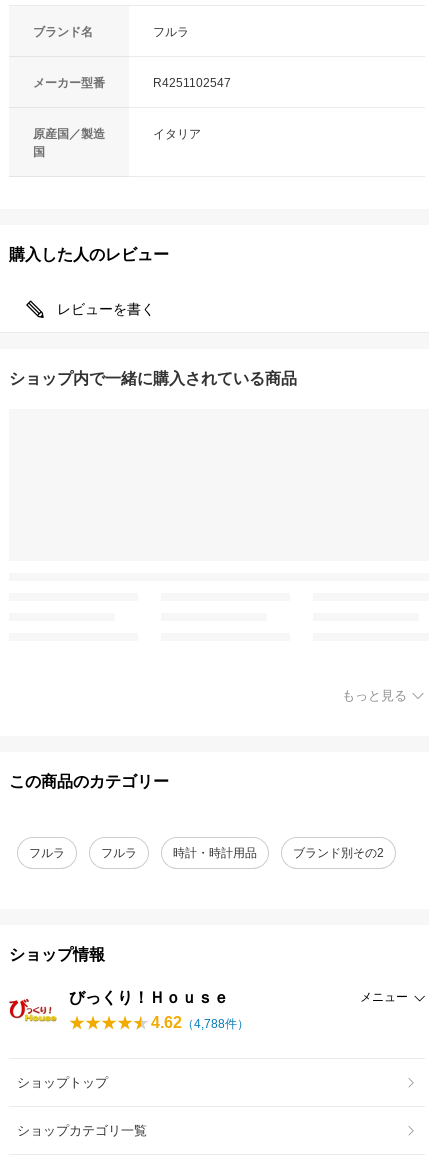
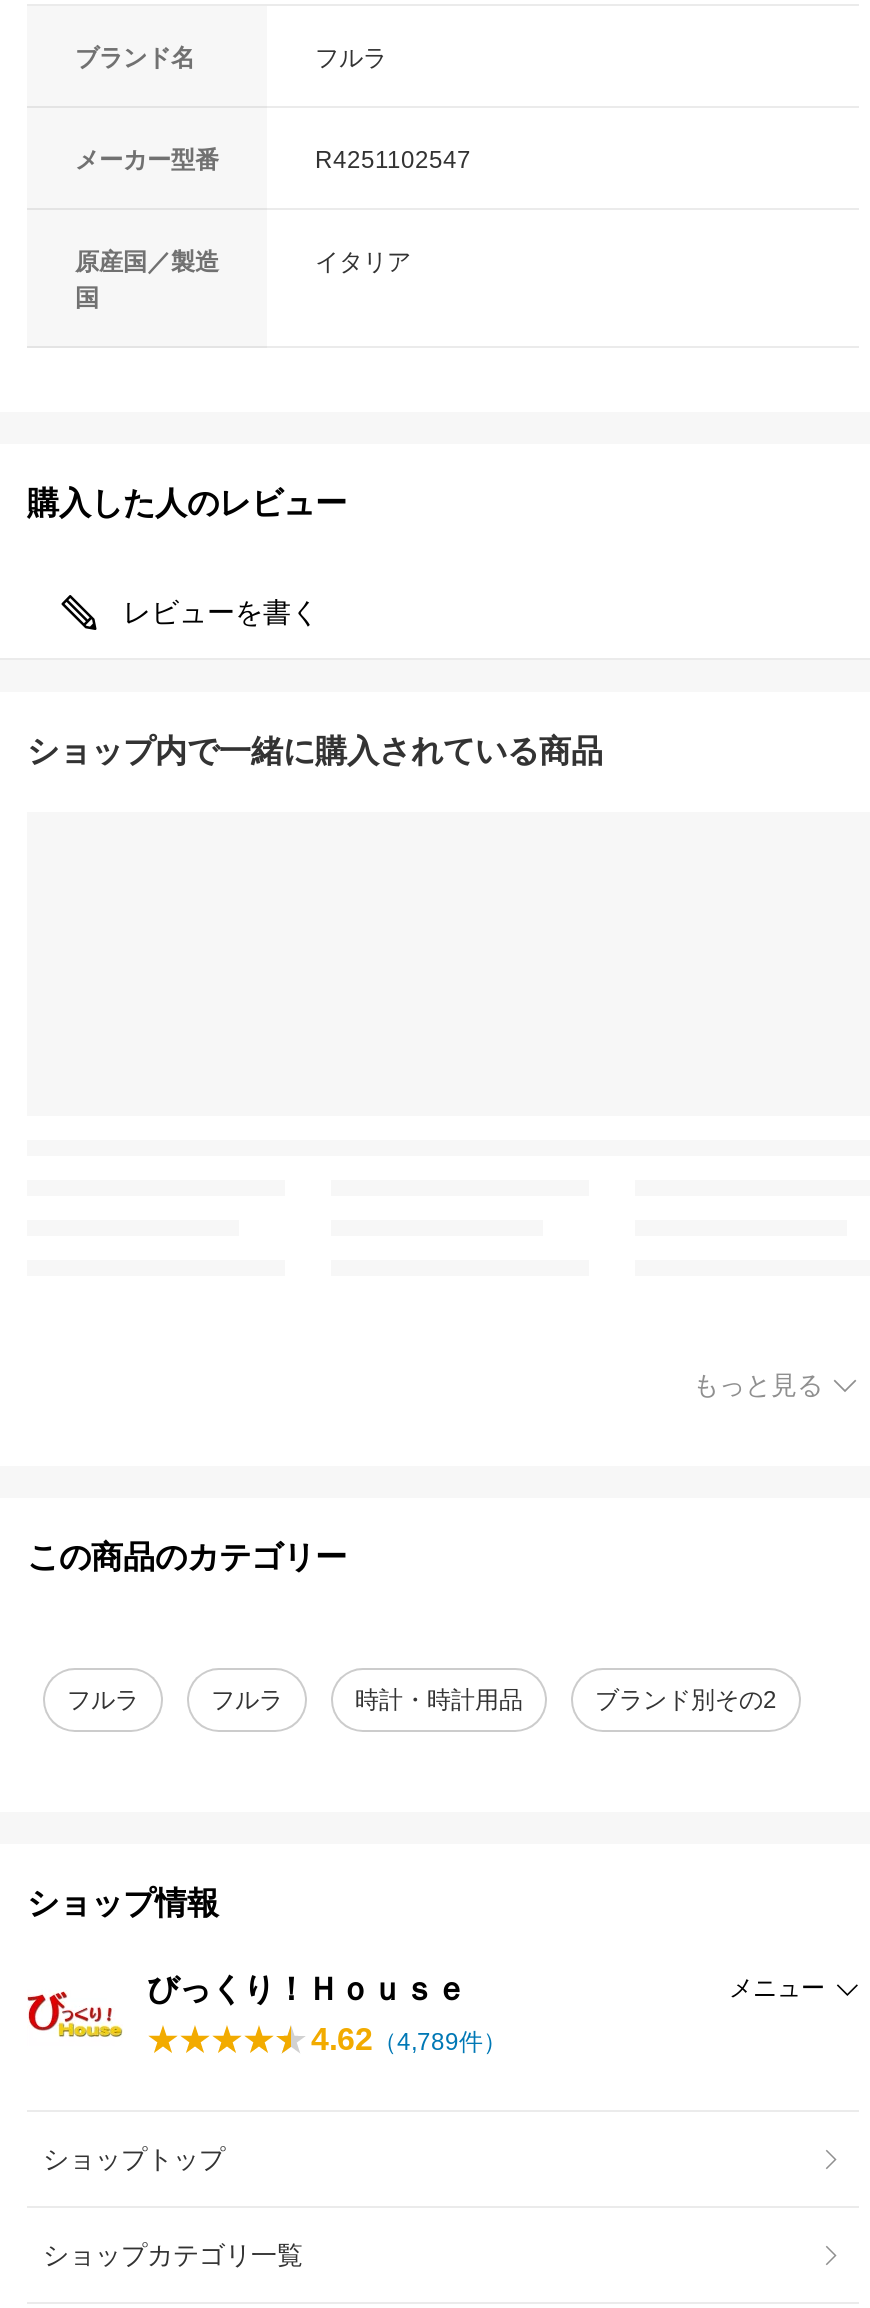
[151,1014,249,1031] 4.62（4,788件） -> [311,2022,507,2056] 4.62（4,789件）

